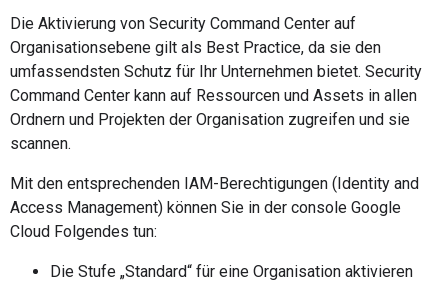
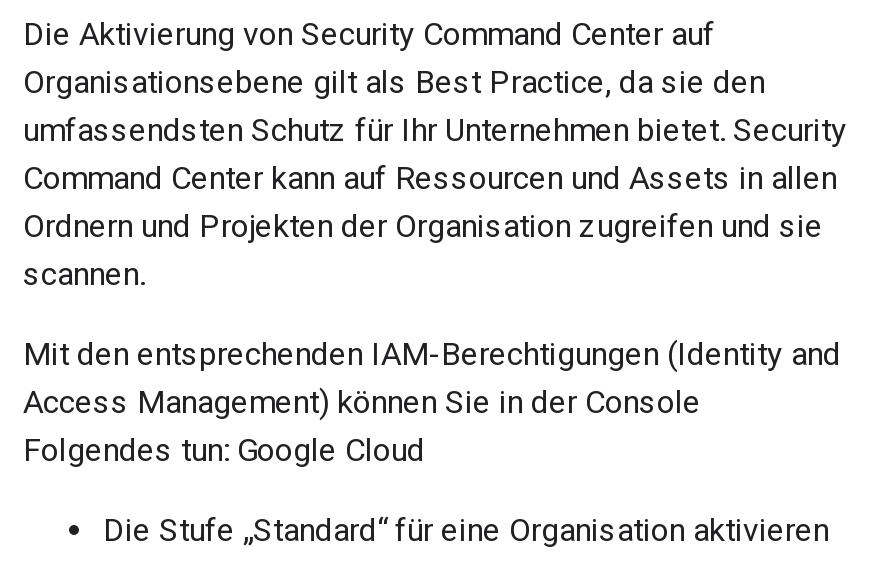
[10,198,401,241] Access Management) können Sie in der console Google | Cloud Folgendes tun: -> [23,383,701,469] Access Management) können Sie in der Console | Folgendes tun: Google Cloud

